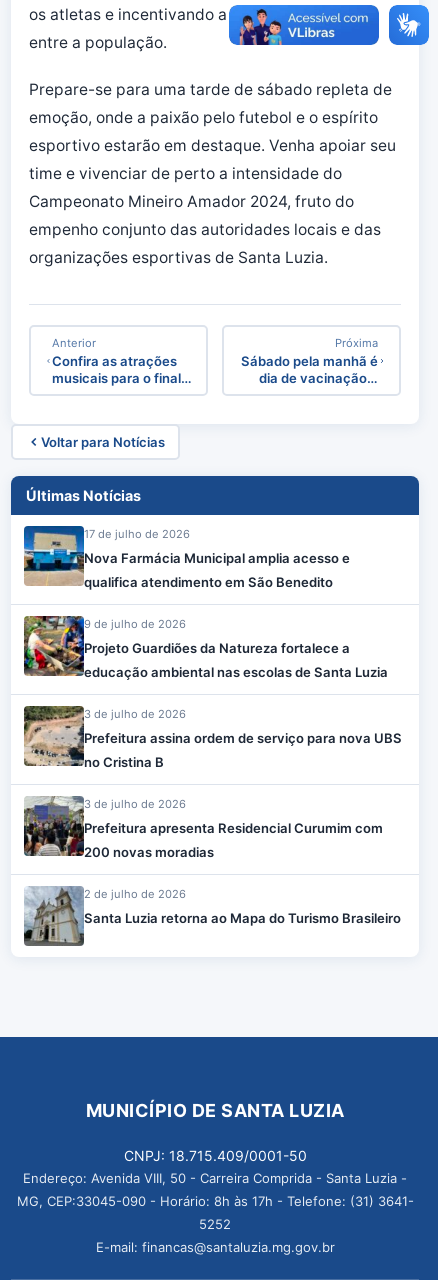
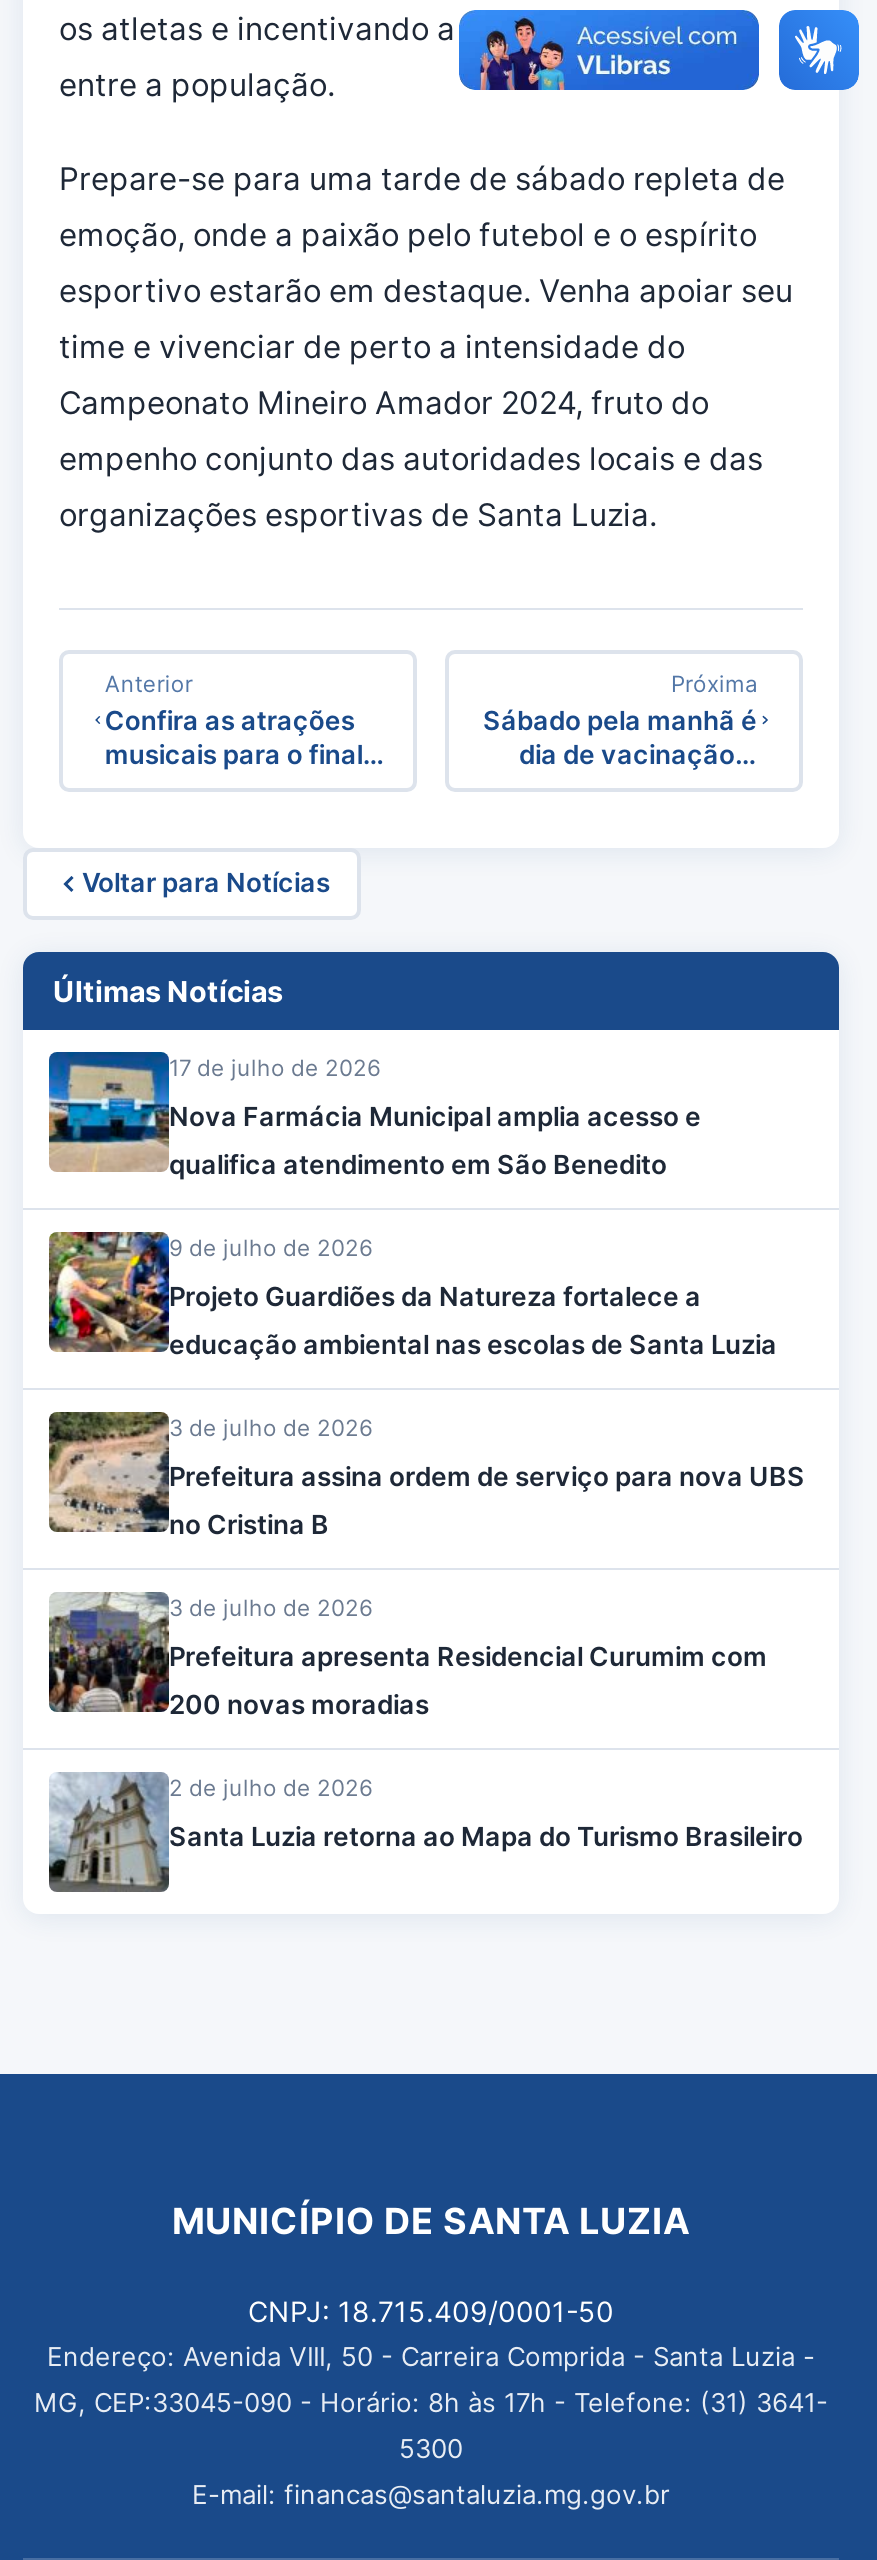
[199,1216,231,1232] 5252 -> [399,2432,463,2464] 5300

